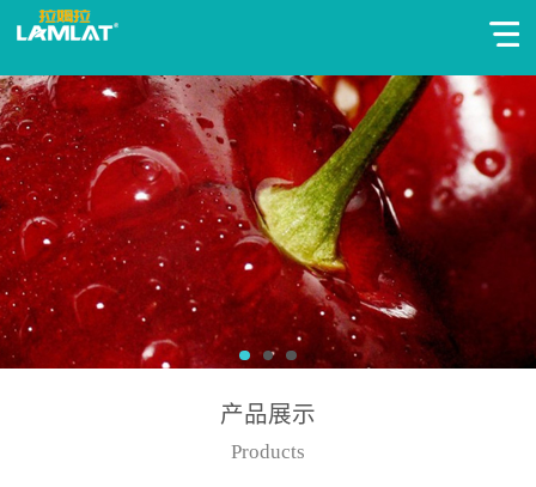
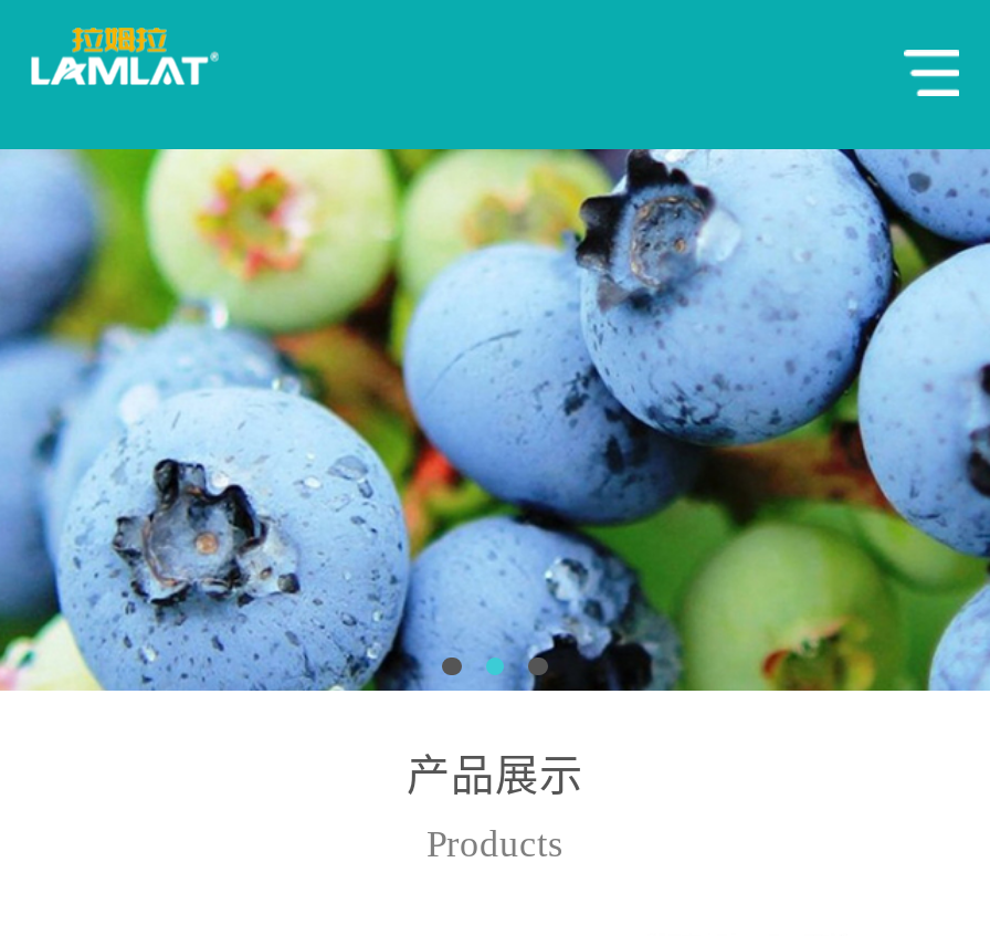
[4,74,532,370] [image] -> [7,147,983,693] [image]

